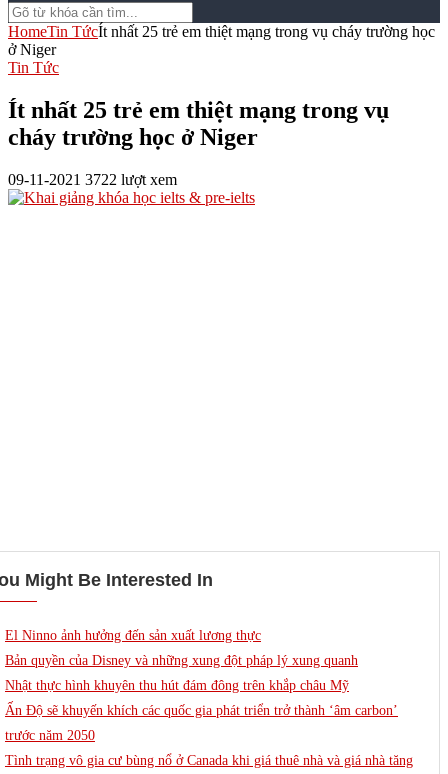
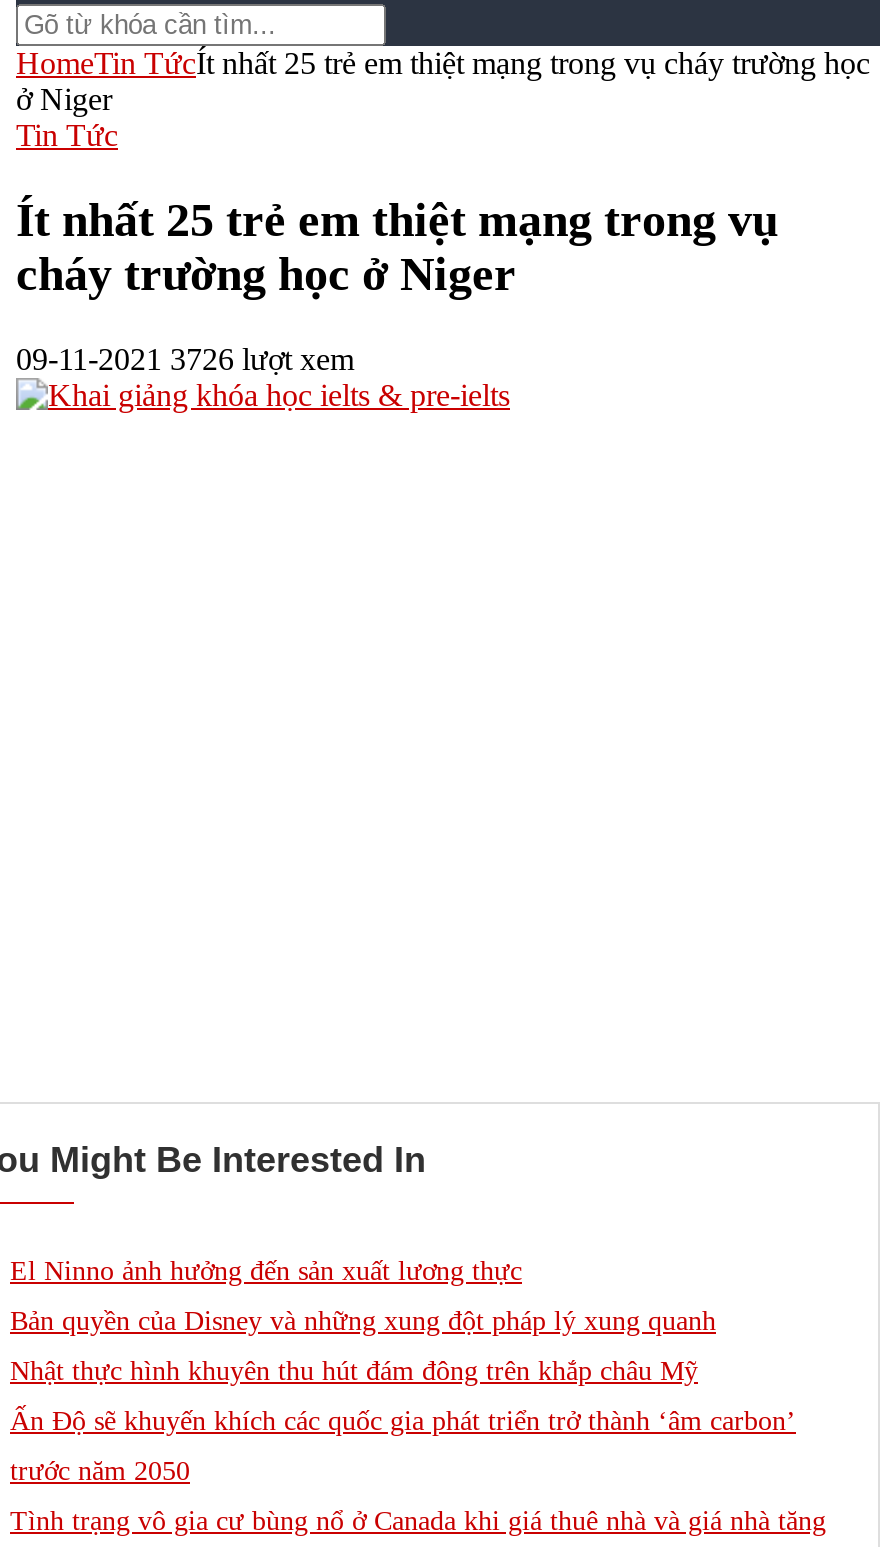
[8,171,177,188] 09-11-2021 3722 lượt xem -> [16,342,354,376] 09-11-2021 3726 lượt xem

